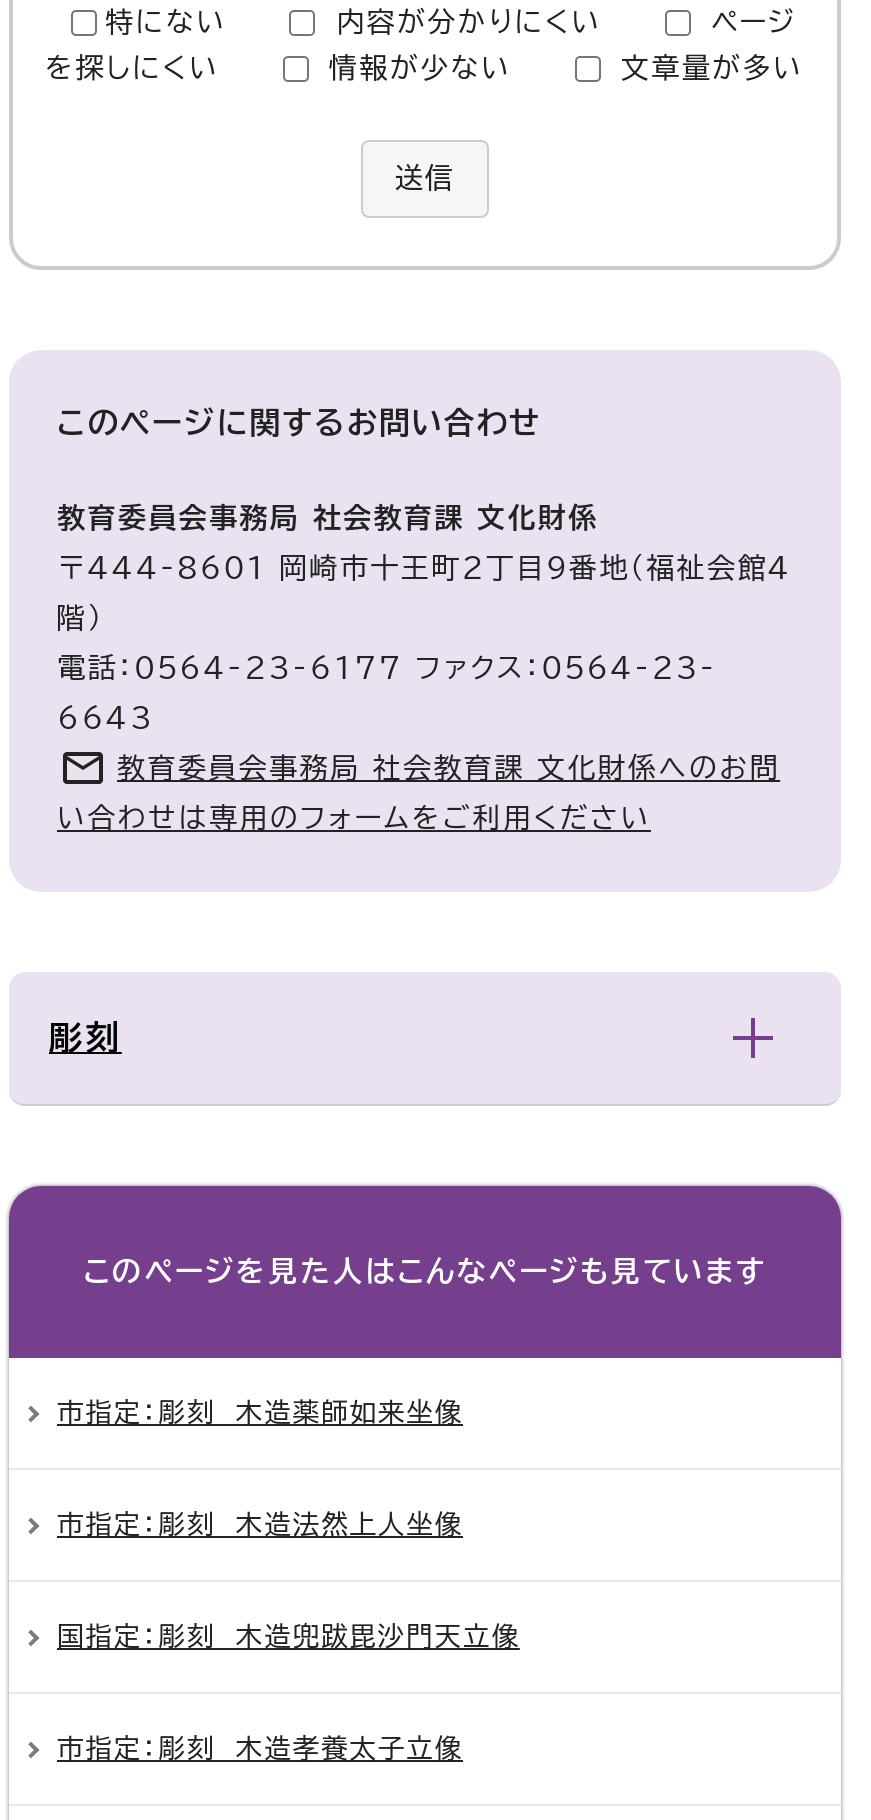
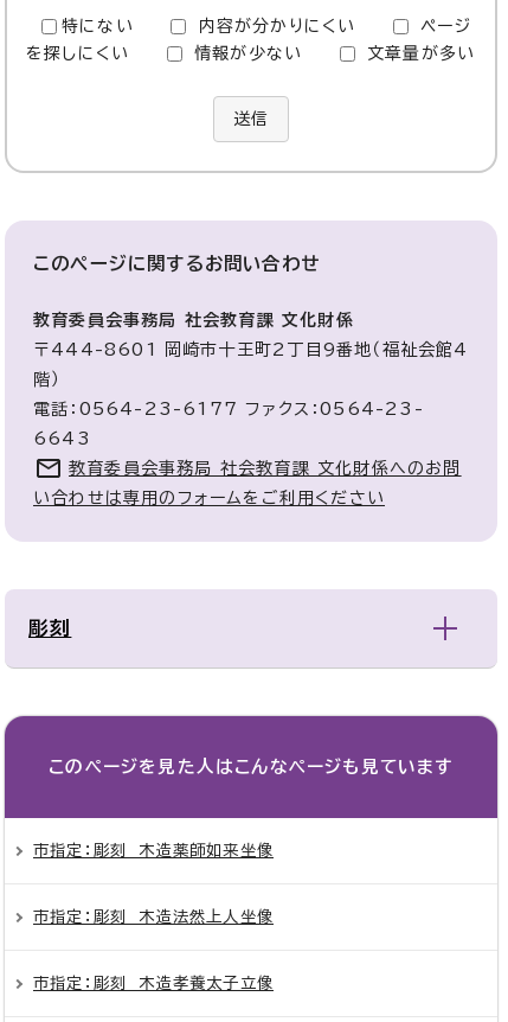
[57,1623,520,1651] 国指定：彫刻 木造兜跋毘沙門天立像 -> none

